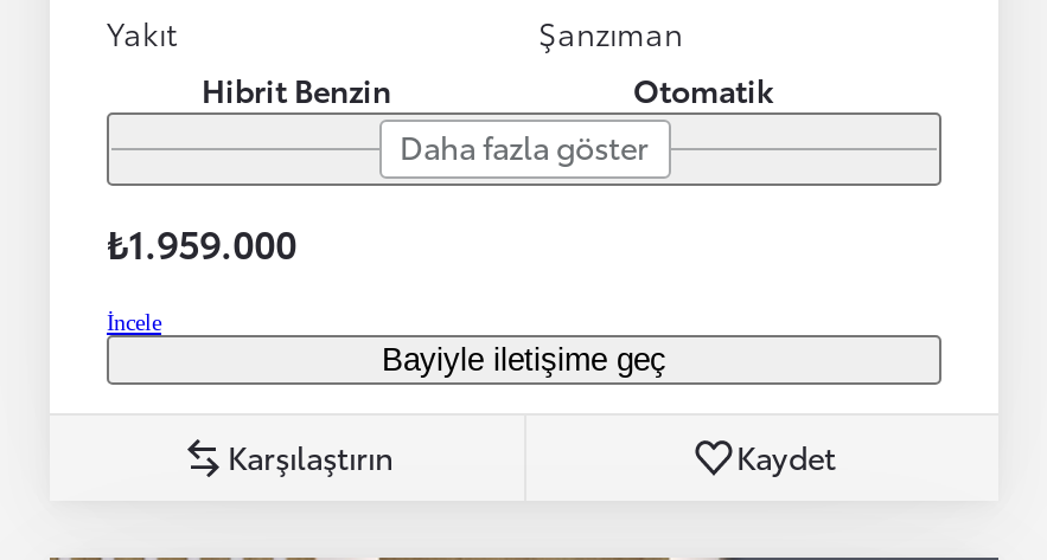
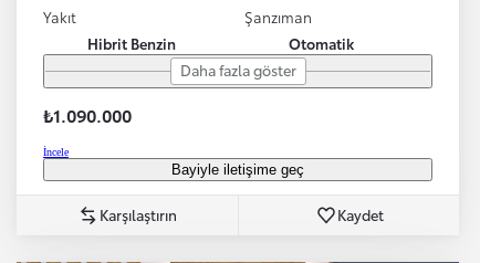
[107,214,296,269] ₺1.959.000 -> [43,102,132,127] ₺1.090.000

